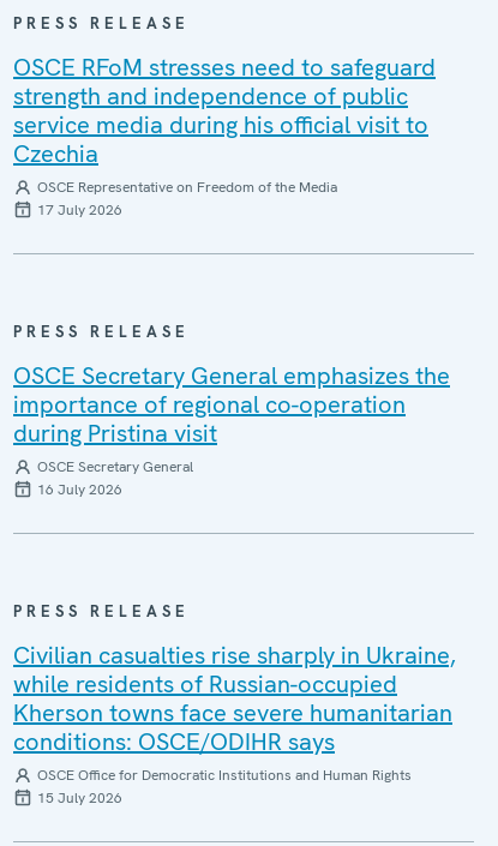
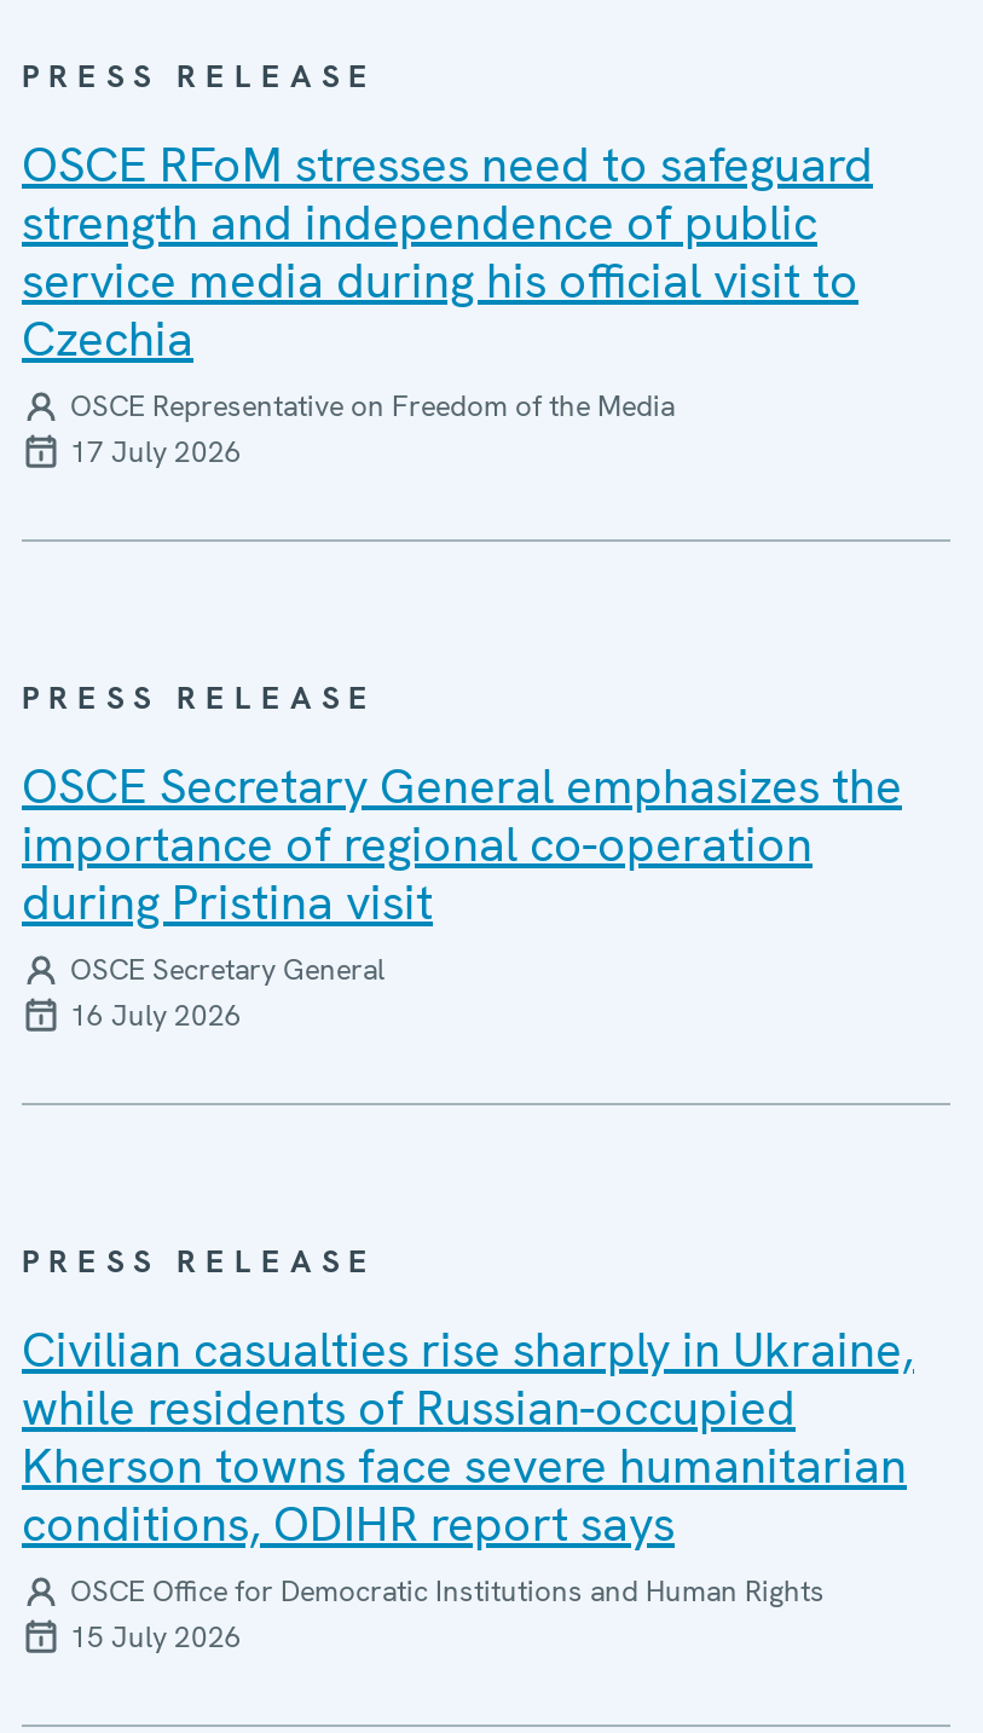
[13,726,335,757] conditions: OSCE/ODIHR says -> [22,1491,675,1554] conditions, ODIHR report says

